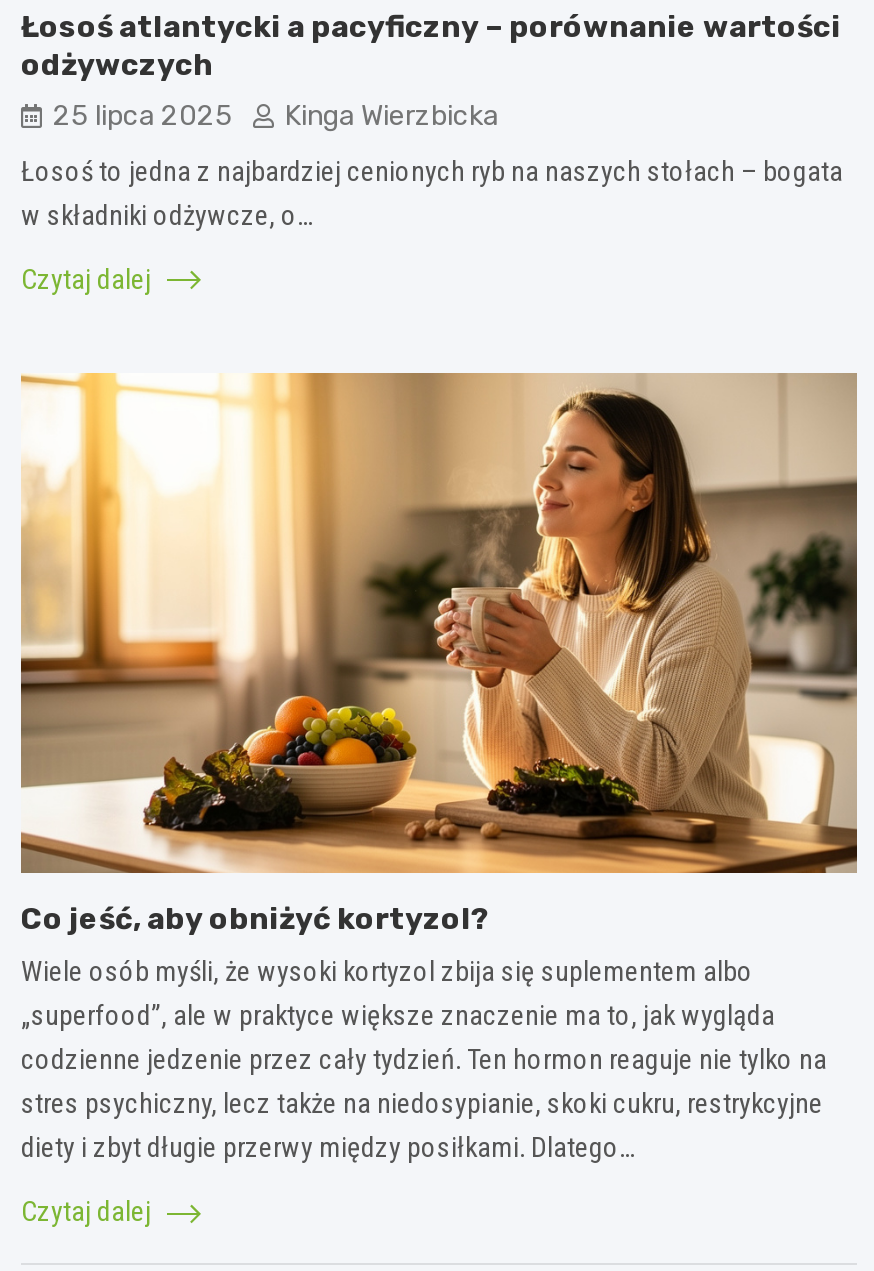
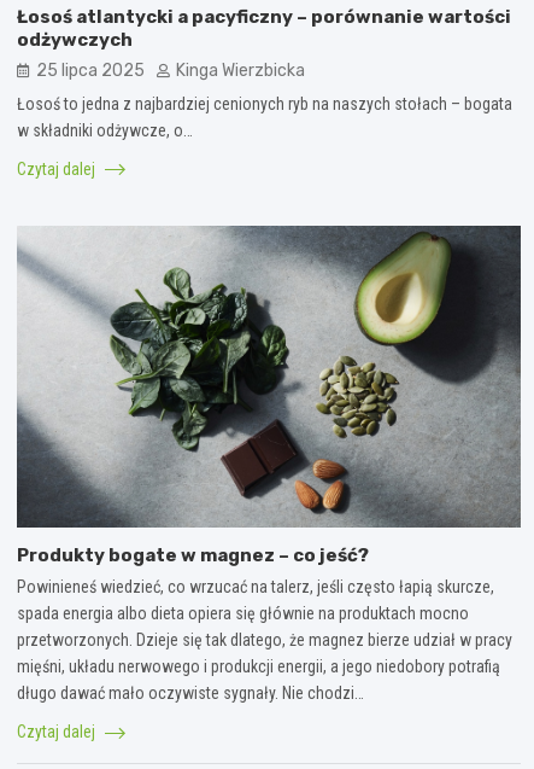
[19,371,859,938] [image] | Co jeść, aby obniżyć kortyzol? -> [16,225,522,567] [image] | Produkty bogate w magnez – co jeść?
[21,956,827,1164] Wiele osób myśli, że wysoki kortyzol zbija się suplementem albo | „superfood”, ale w praktyce większe znaczenie ma to, jak wygląda | codzienne jedzenie przez cały tydzień. Ten hormon reaguje nie tylko na | stres psychiczny, lecz także na niedosypianie, skoki cukru, restrykcyjne | diety i zbyt długie przerwy między posiłkami. Dlatego… -> [17,578,512,703] Powinieneś wiedzieć, co wrzucać na talerz, jeśli często łapią skurcze, | spada energia albo dieta opiera się głównie na produktach mocno | przetworzonych. Dzieje się tak dlatego, że magnez bierze udział w pracy | mięśni, układu nerwowego i produkcji energii, a jego niedobory potrafią | długo dawać mało oczywiste sygnały. Nie chodzi…

